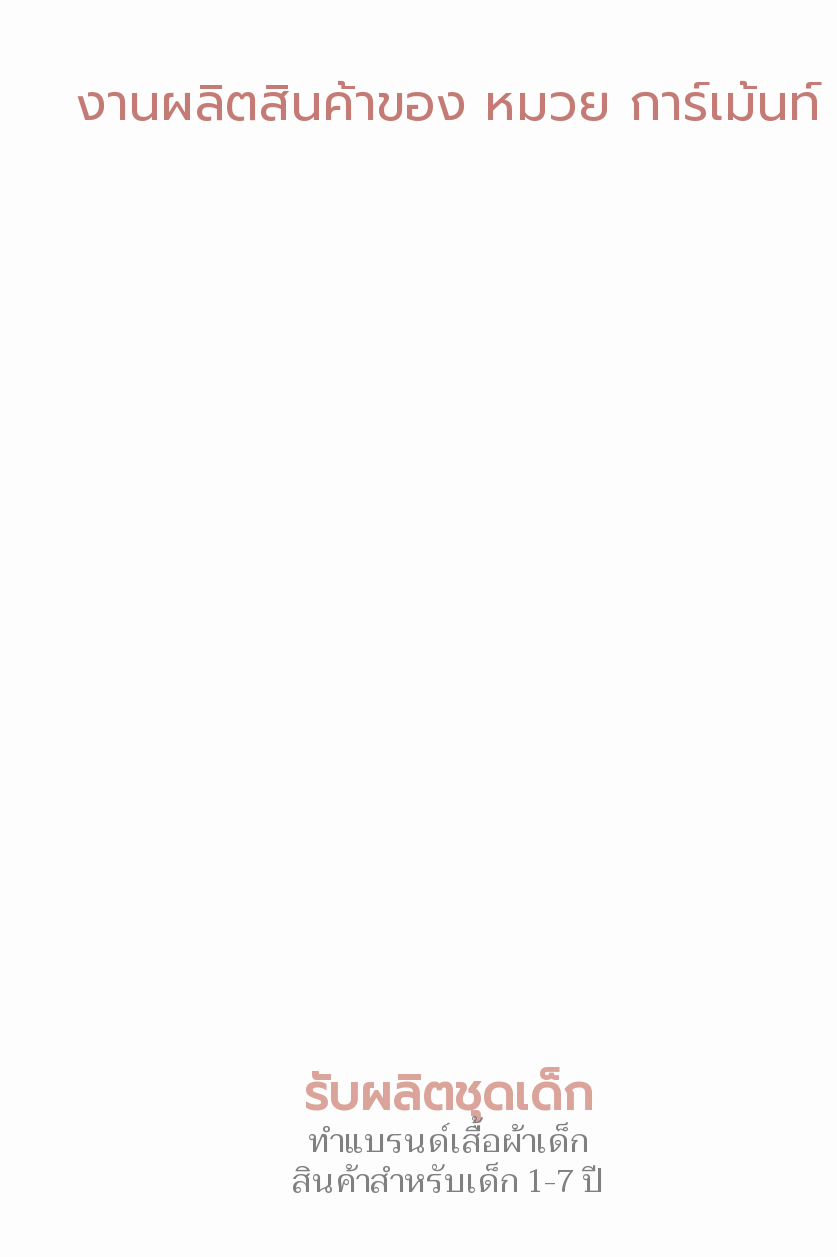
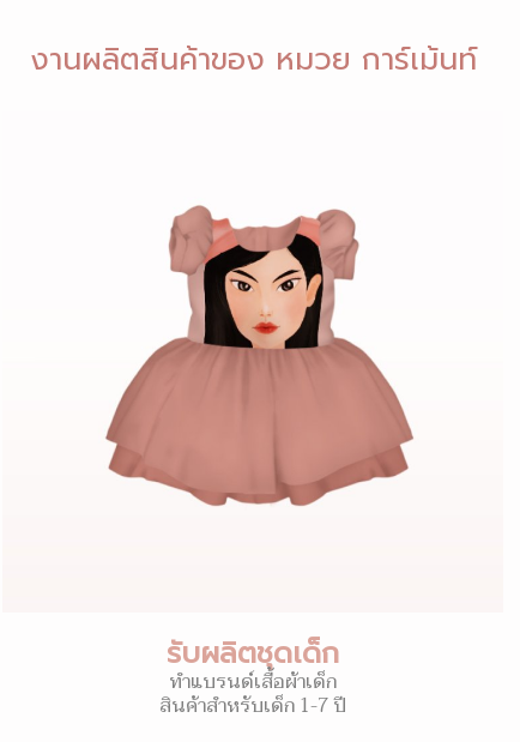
none -> [105,205,415,507] [image]

